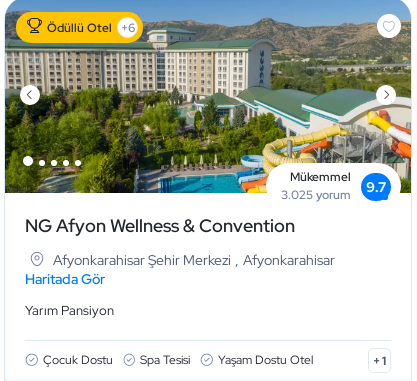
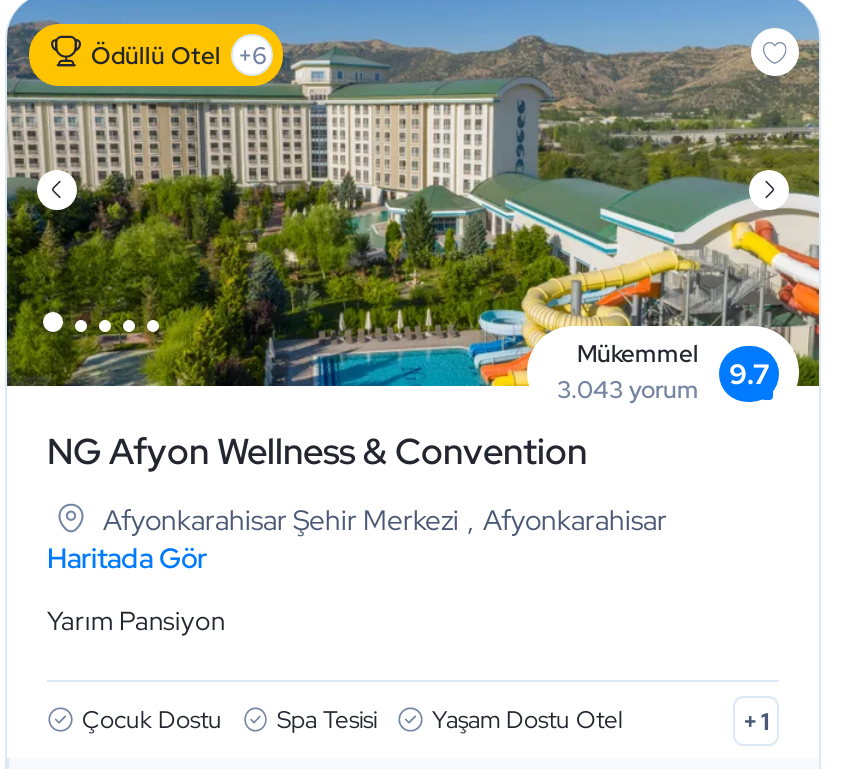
[281,177,386,203] 3.025 yorum 9.7 -> [557,355,769,406] 3.043 yorum 9.7

